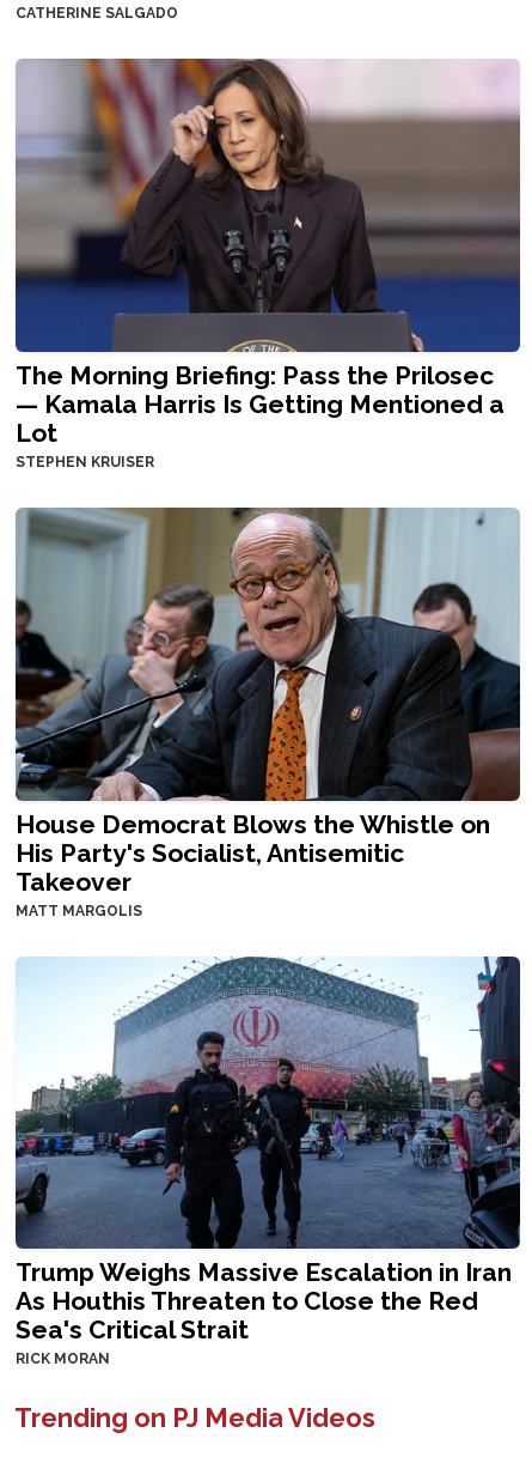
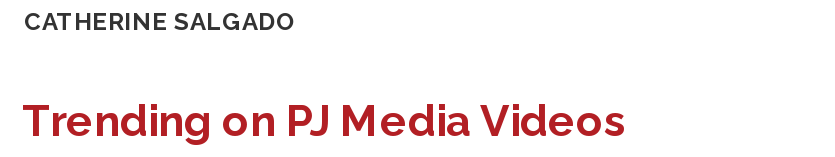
[14,57,521,470] [image] | The Morning Briefing: Pass the Prilosec | — Kamala Harris Is Getting Mentioned a | Lot | STEPHEN KRUISER -> none
[14,506,521,919] [image] | House Democrat Blows the Whistle on | His Party's Socialist, Antisemitic | Takeover | MATT MARGOLIS -> none
[14,955,521,1368] [image] | Trump Weighs Massive Escalation in Iran | As Houthis Threaten to Close the Red | Sea's Critical Strait | RICK MORAN -> none

